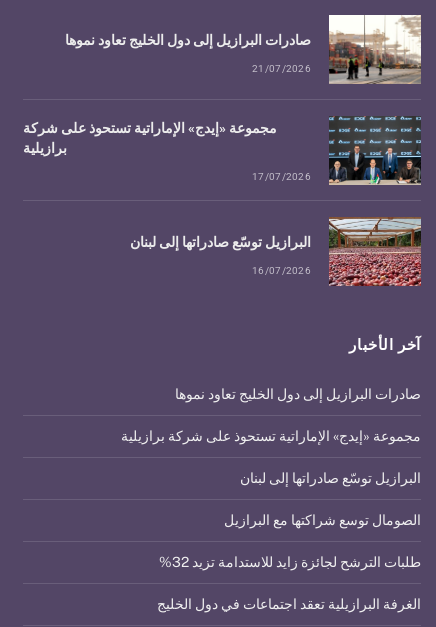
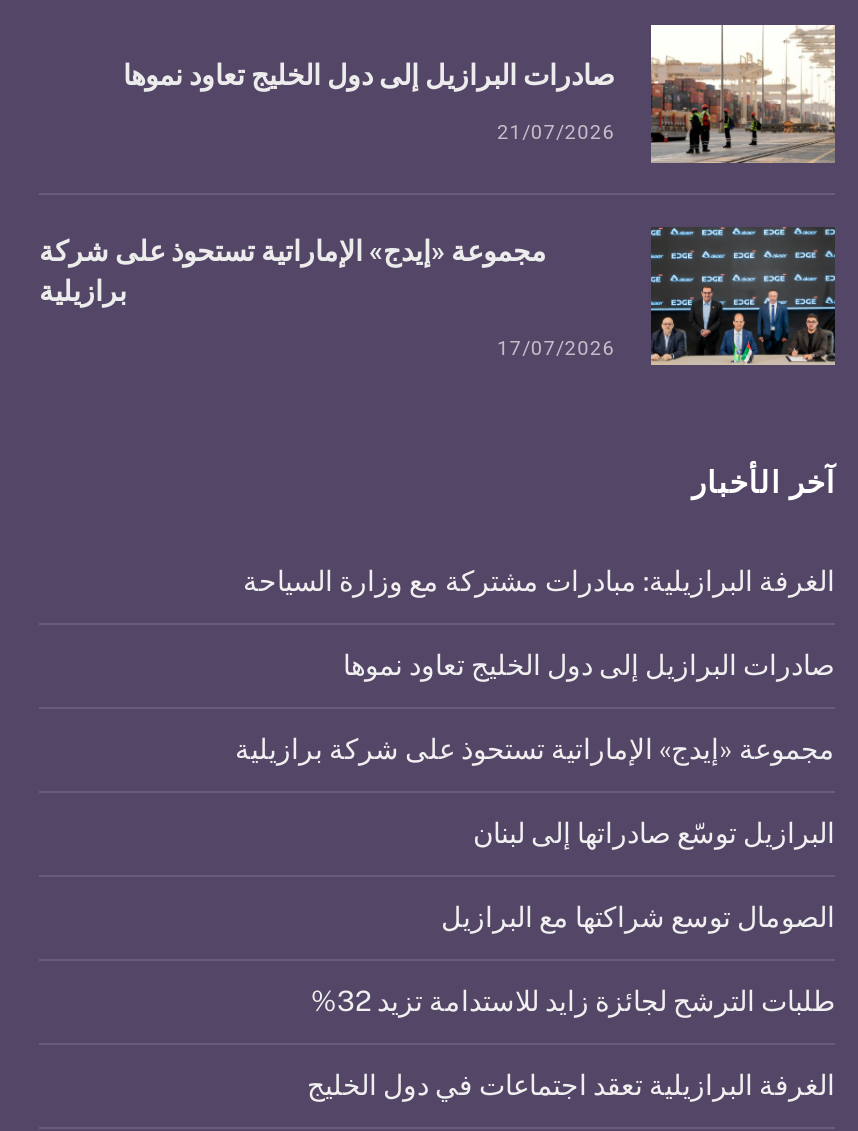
[130,217,422,277] [image] | البرازيل توسّع صادراتها إلى لبنان | 16/07/2026 -> none
moved [349,336,421,354] -> [692,465,835,501]: آخر الأخبار
none -> [243,565,835,597] الغرفة البرازيلية: مبادرات مشتركة مع وزارة السياحة

